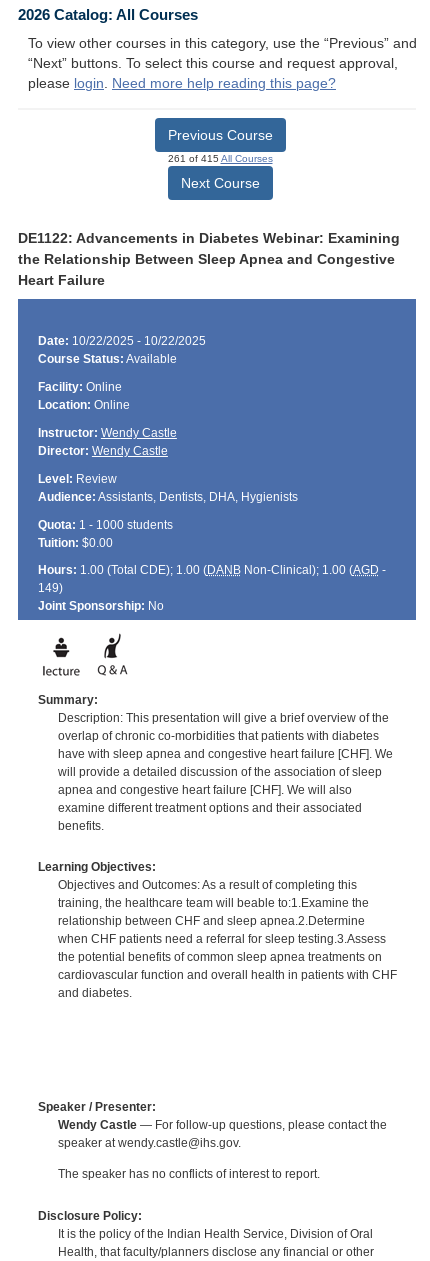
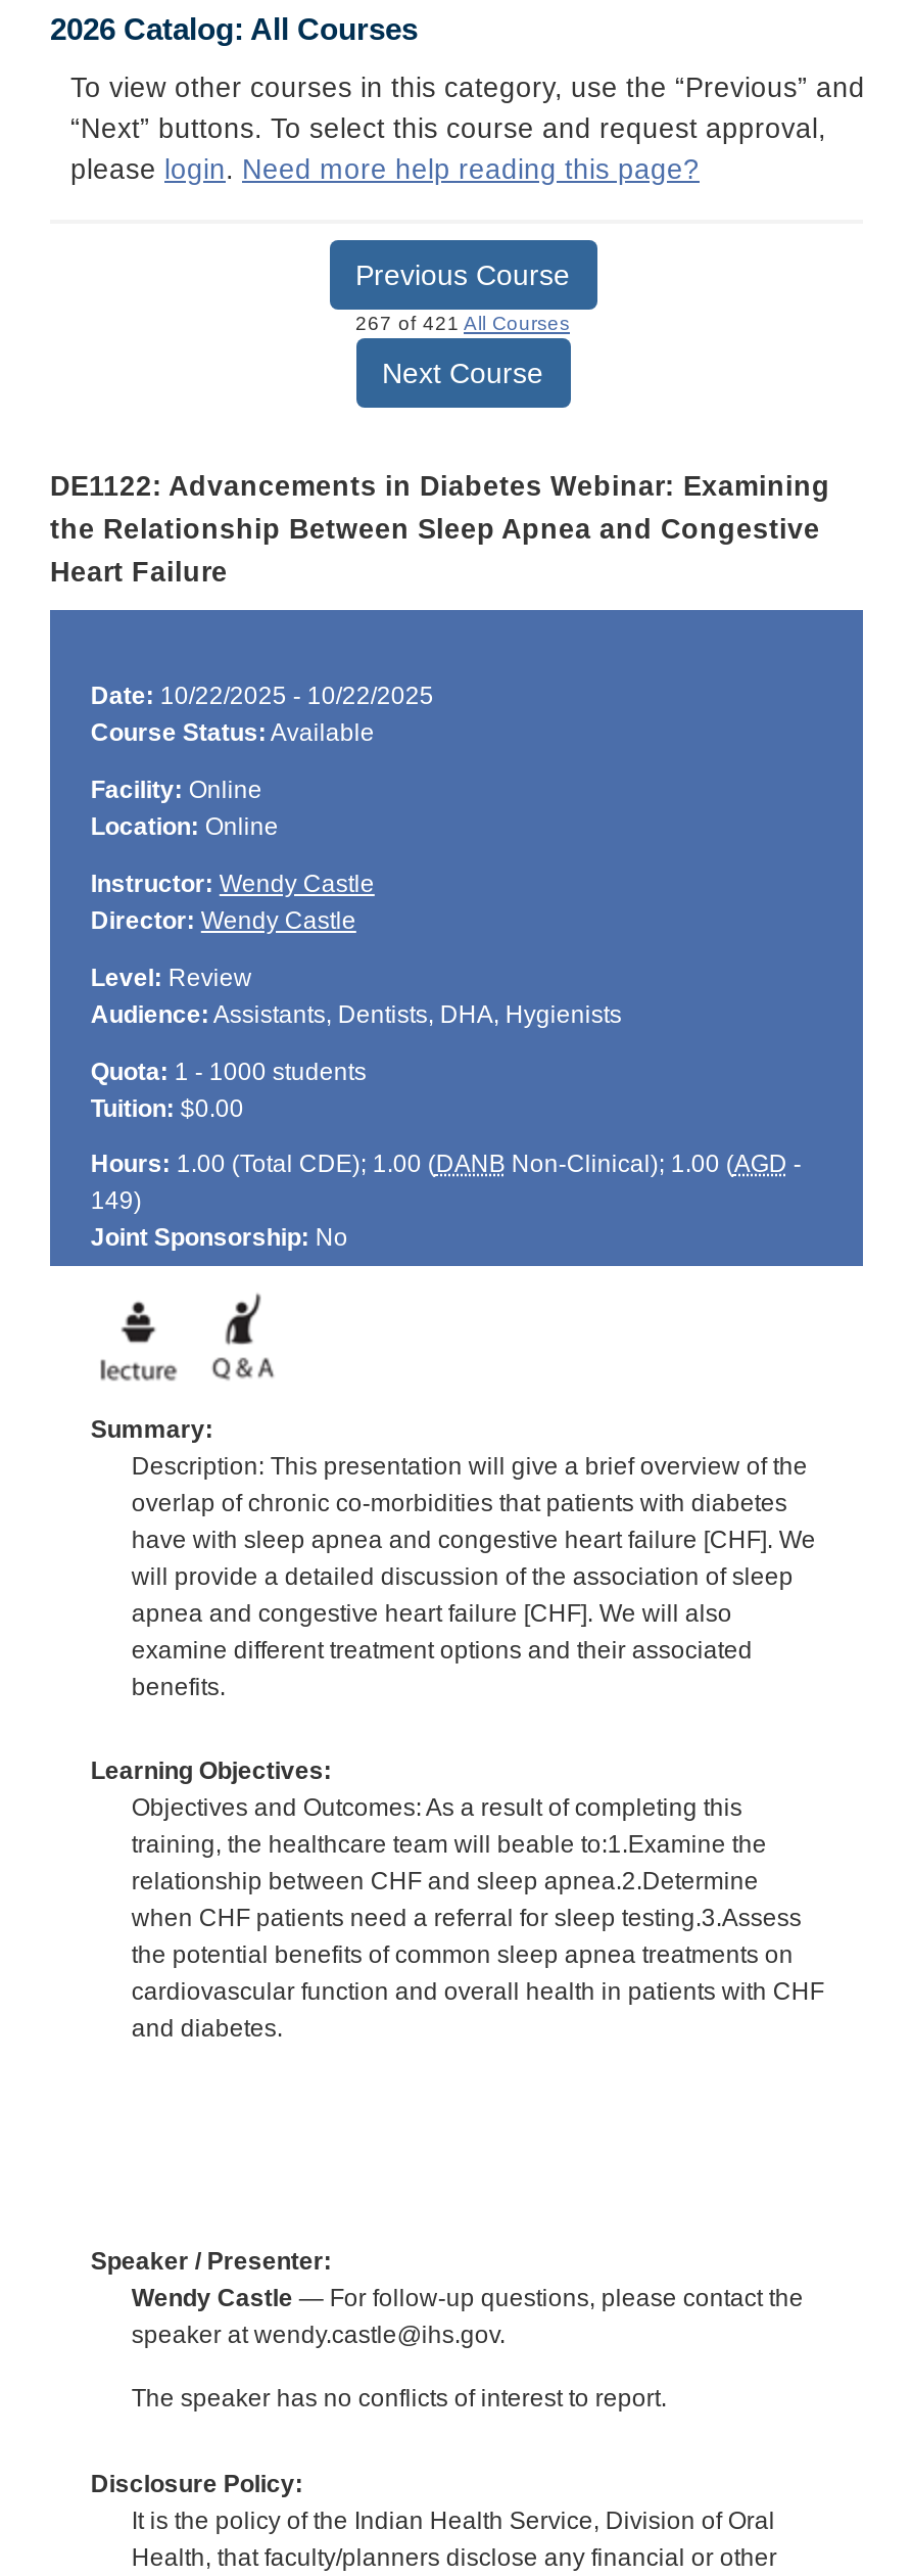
[167,153,272,164] 261 of 415All Courses -> [355,311,570,334] 267 of 421All Courses

